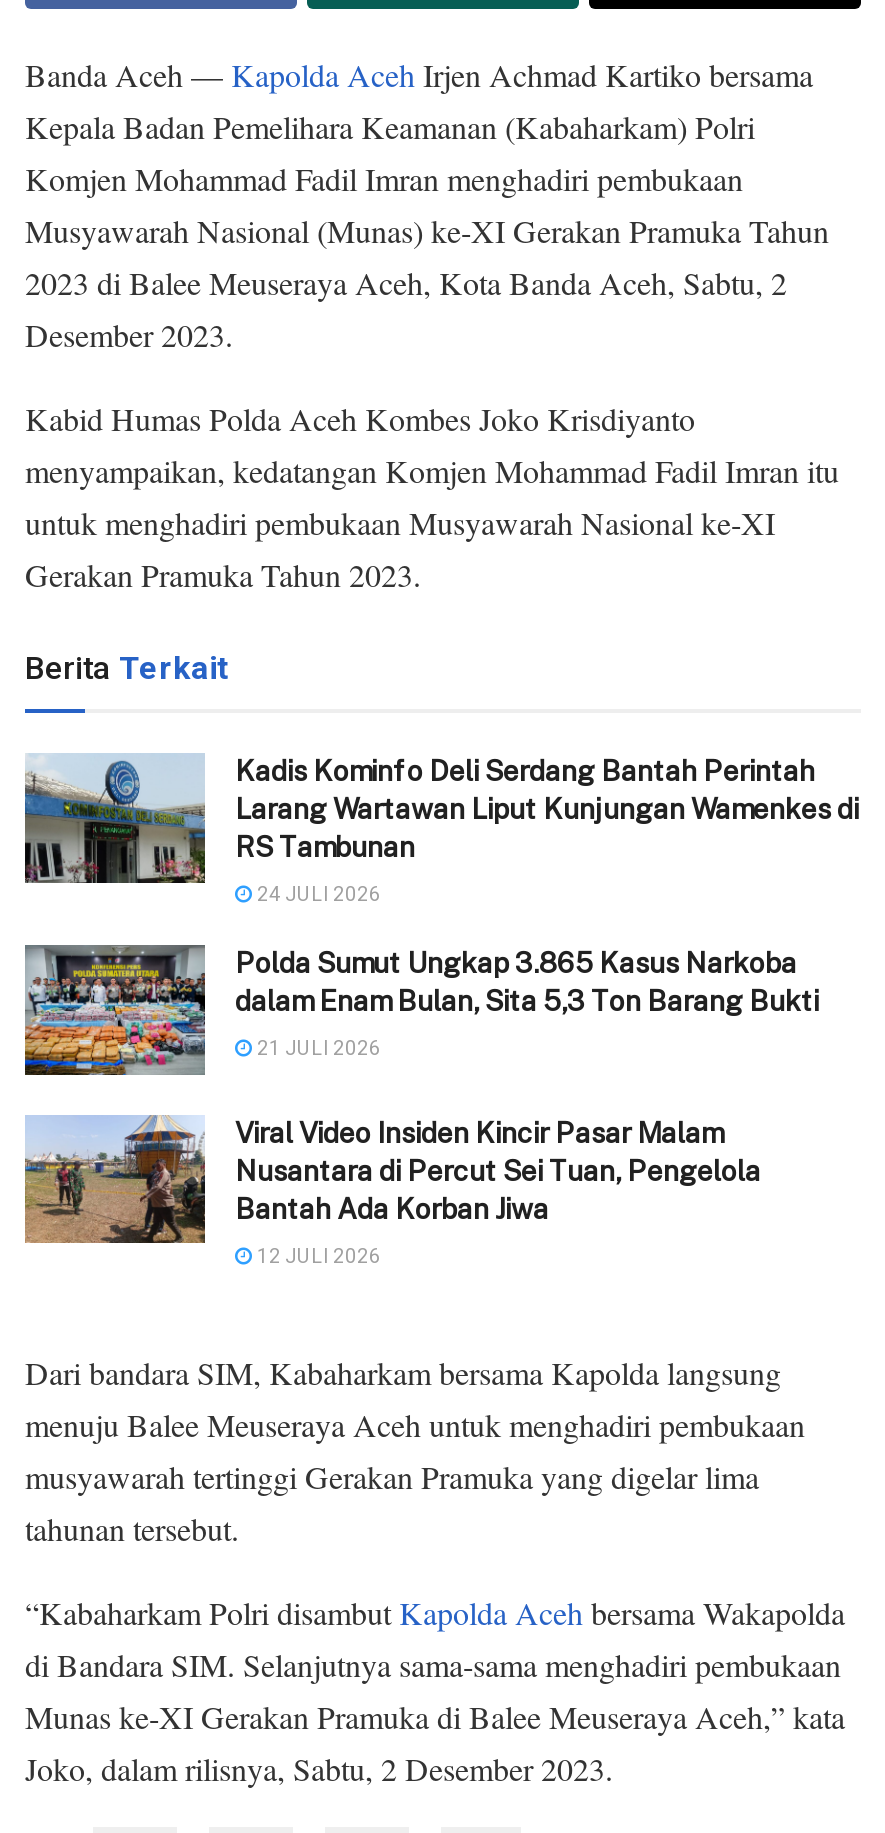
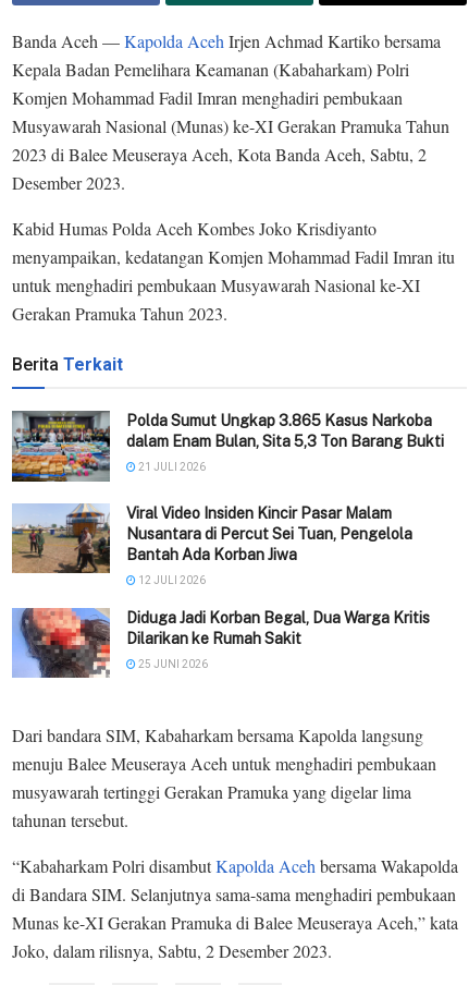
[23,753,859,906] [image] | Kadis Kominfo Deli Serdang Bantah Perintah | Larang Wartawan Liput Kunjungan Wamenkes di | RS Tambunan | 24 JULI 2026 -> none
moved [21,943,819,1267] -> [10,410,444,586]: [image] | Polda Sumut Ungkap 3.865 Kasus Narkoba | dalam Enam Bulan, Sita 5,3 Ton Barang Bukti | 21 JULI 2026 | Viral Video Insiden Kincir Pasar Malam | Nusantara di Percut Sei Tuan, Pengelola | Bantah Ada Korban Jiwa | 12 JULI 2026
none -> [11,607,430,679] [image] | Diduga Jadi Korban Begal, Dua Warga Kritis | Dilarikan ke Rumah Sakit | 25 JUNI 2026

